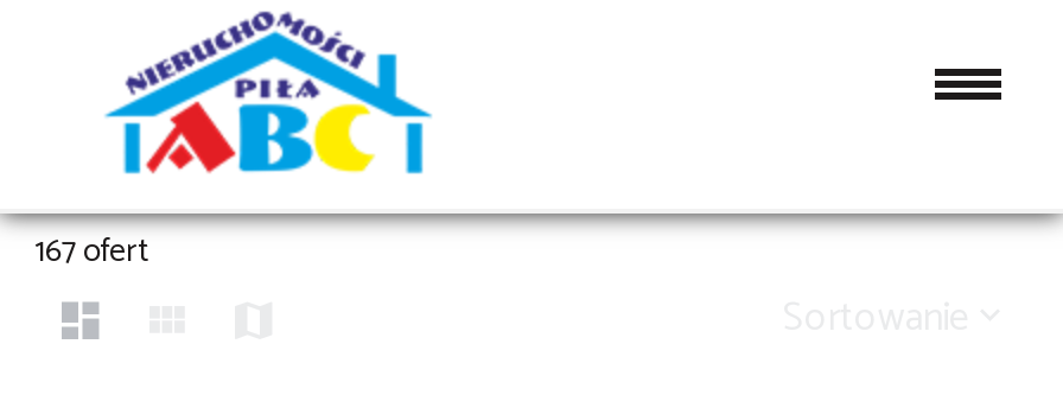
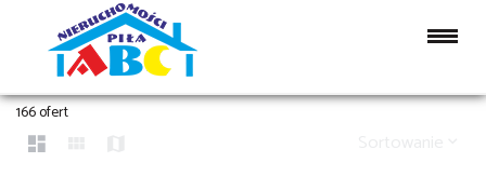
[36,226,147,280] 167 ofert -> [16,101,68,125] 166 ofert

